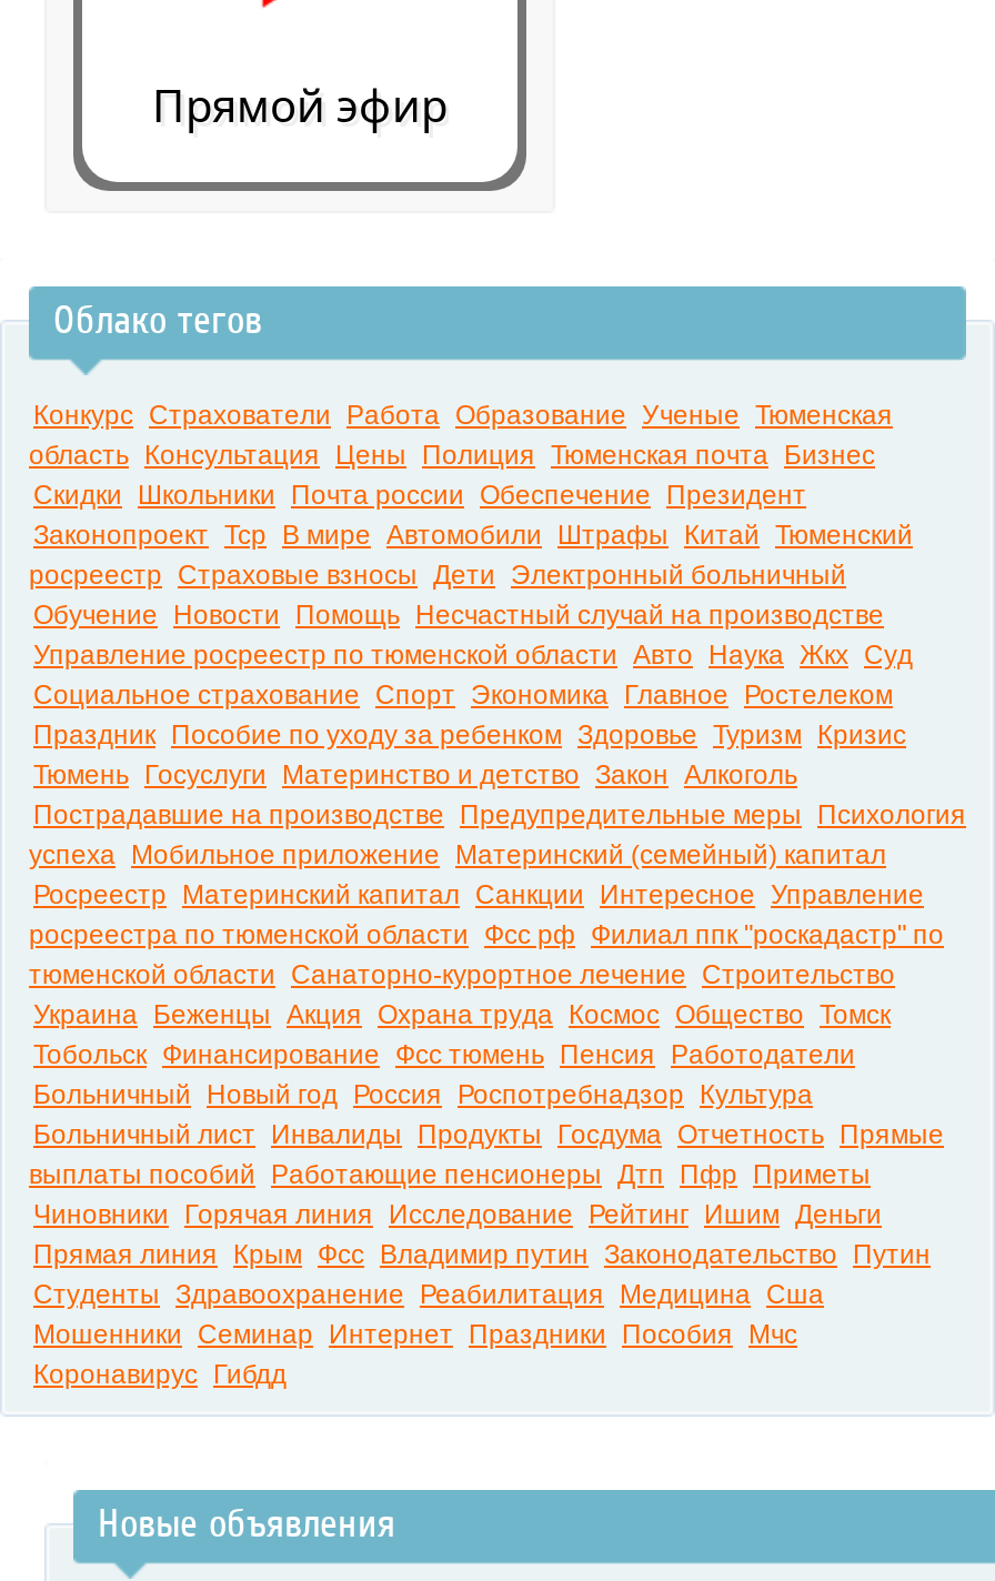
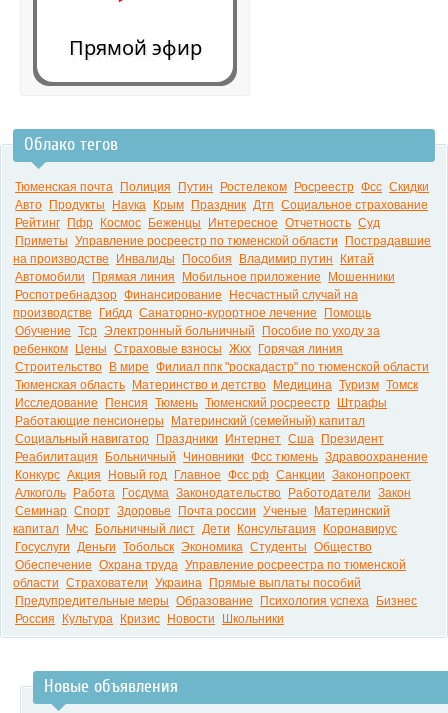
[29,400,966,1390] Конкурс Страхователи Работа Образование Ученые Тюменская | область Консультация Цены Полиция Тюменская почта Бизнес | Скидки Школьники Почта россии Обеспечение Президент | Законопроект Тср В мире Автомобили Штрафы Китай Тюменский | росреестр Страховые взносы Дети Электронный больничный | Обучение Новости Помощь Несчастный случай на производстве | Управление росреестр по тюменской области Авто Наука Жкх Суд | Социальное страхование Спорт Экономика Главное Ростелеком | Праздник Пособие по уходу за ребенком Здоровье Туризм Кризис | Тюмень Госуслуги Материнство и детство Закон Алкоголь | Пострадавшие на производстве Предупредительные меры Психология | успеха Мобильное приложение Материнский (семейный) капитал | Росреестр Материнский капитал Санкции Интересное Управление | росреестра по тюменской области Фсс рф Филиал ппк "роскадастр" по | тюменской области Санаторно-курортное лечение Строительство | Украина Беженцы Акция Охрана труда Космос Общество Томск | Тобольск Финансирование Фсс тюмень Пенсия Работодатели | Больничный Новый год Россия Роспотребнадзор Культура | Больничный лист Инвалиды Продукты Госдума Отчетность Прямые | выплаты пособий Работающие пенсионеры Дтп Пфр Приметы | Чиновники Горячая линия Исследование Рейтинг Ишим Деньги | Прямая линия Крым Фсс Владимир путин Законодательство Путин | Студенты Здравоохранение Реабилитация Медицина Сша | Мошенники Семинар Интернет Праздники Пособия Мчс | Коронавирус Гибдд -> [13,180,431,626] Тюменская почта Полиция Путин Ростелеком Росреестр Фсс Скидки | Авто Продукты Наука Крым Праздник Дтп Социальное страхование | Рейтинг Пфр Космос Беженцы Интересное Отчетность Суд | Приметы Управление росреестр по тюменской области Пострадавшие | на производстве Инвалиды Пособия Владимир путин Китай | Автомобили Прямая линия Мобильное приложение Мошенники | Роспотребнадзор Финансирование Несчастный случай на | производстве Гибдд Санаторно-курортное лечение Помощь | Обучение Тср Электронный больничный Пособие по уходу за | ребенком Цены Страховые взносы Жкх Горячая линия | Строительство В мире Филиал ппк "роскадастр" по тюменской области | Тюменская область Материнство и детство Медицина Туризм Томск | Исследование Пенсия Тюмень Тюменский росреестр Штрафы | Работающие пенсионеры Материнский (семейный) капитал | Социальный навигатор Праздники Интернет Сша Президент | Реабилитация Больничный Чиновники Фсс тюмень Здравоохранение | Конкурс Акция Новый год Главное Фсс рф Санкции Законопроект | Алкоголь Работа Госдума Законодательство Работодатели Закон | Семинар Спорт Здоровье Почта россии Ученые Материнский | капитал Мчс Больничный лист Дети Консультация Коронавирус | Госуслуги Деньги Тобольск Экономика Студенты Общество | Обеспечение Охрана труда Управление росреестра по тюменской | области Страхователи Украина Прямые выплаты пособий | Предупредительные меры Образование Психология успеха Бизнес | Россия Культура Кризис Новости Школьники

